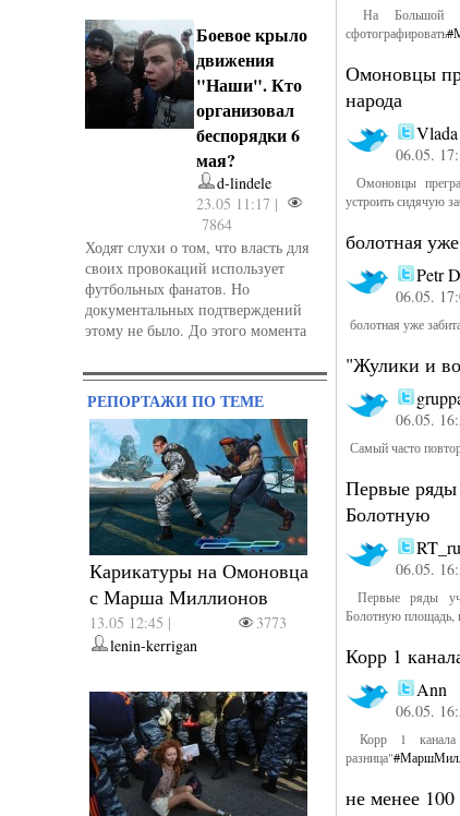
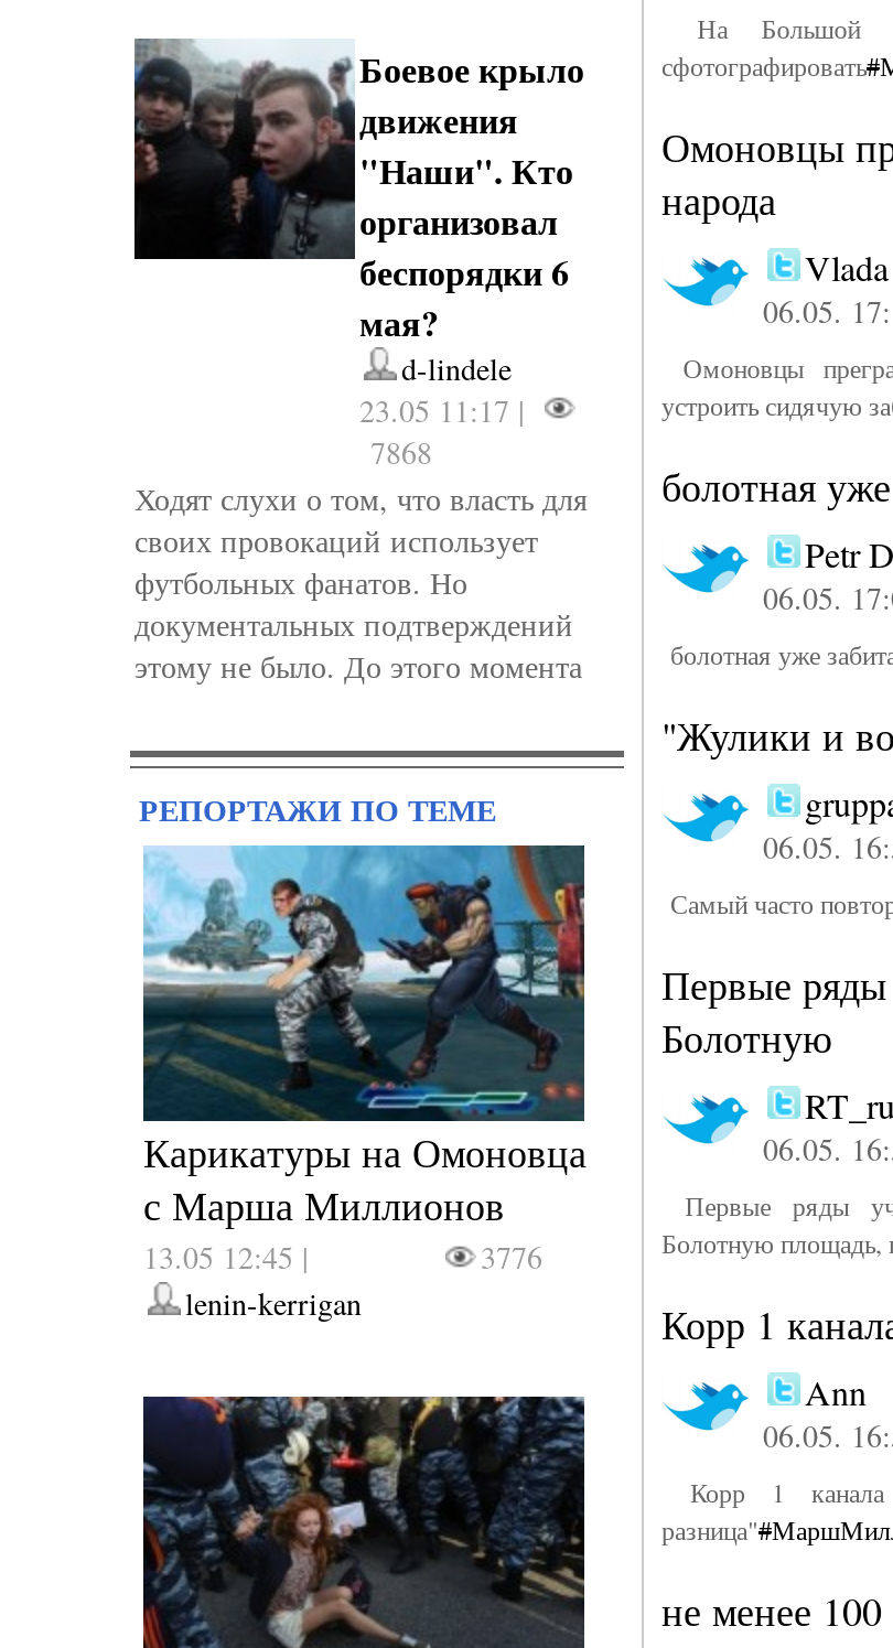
[196,214,232,235] 7864 -> [359,431,432,473] 7868
[256,612,287,633] 3773 -> [481,1236,542,1278] 3776

